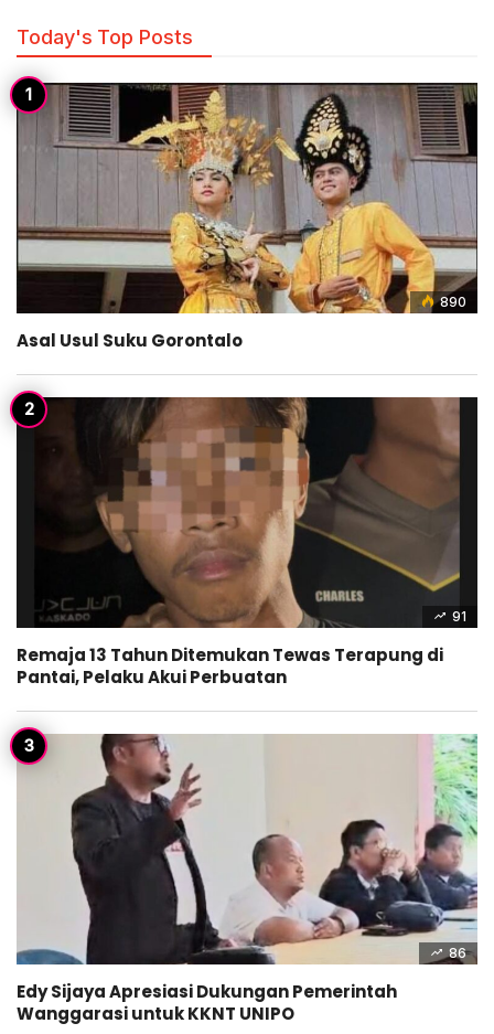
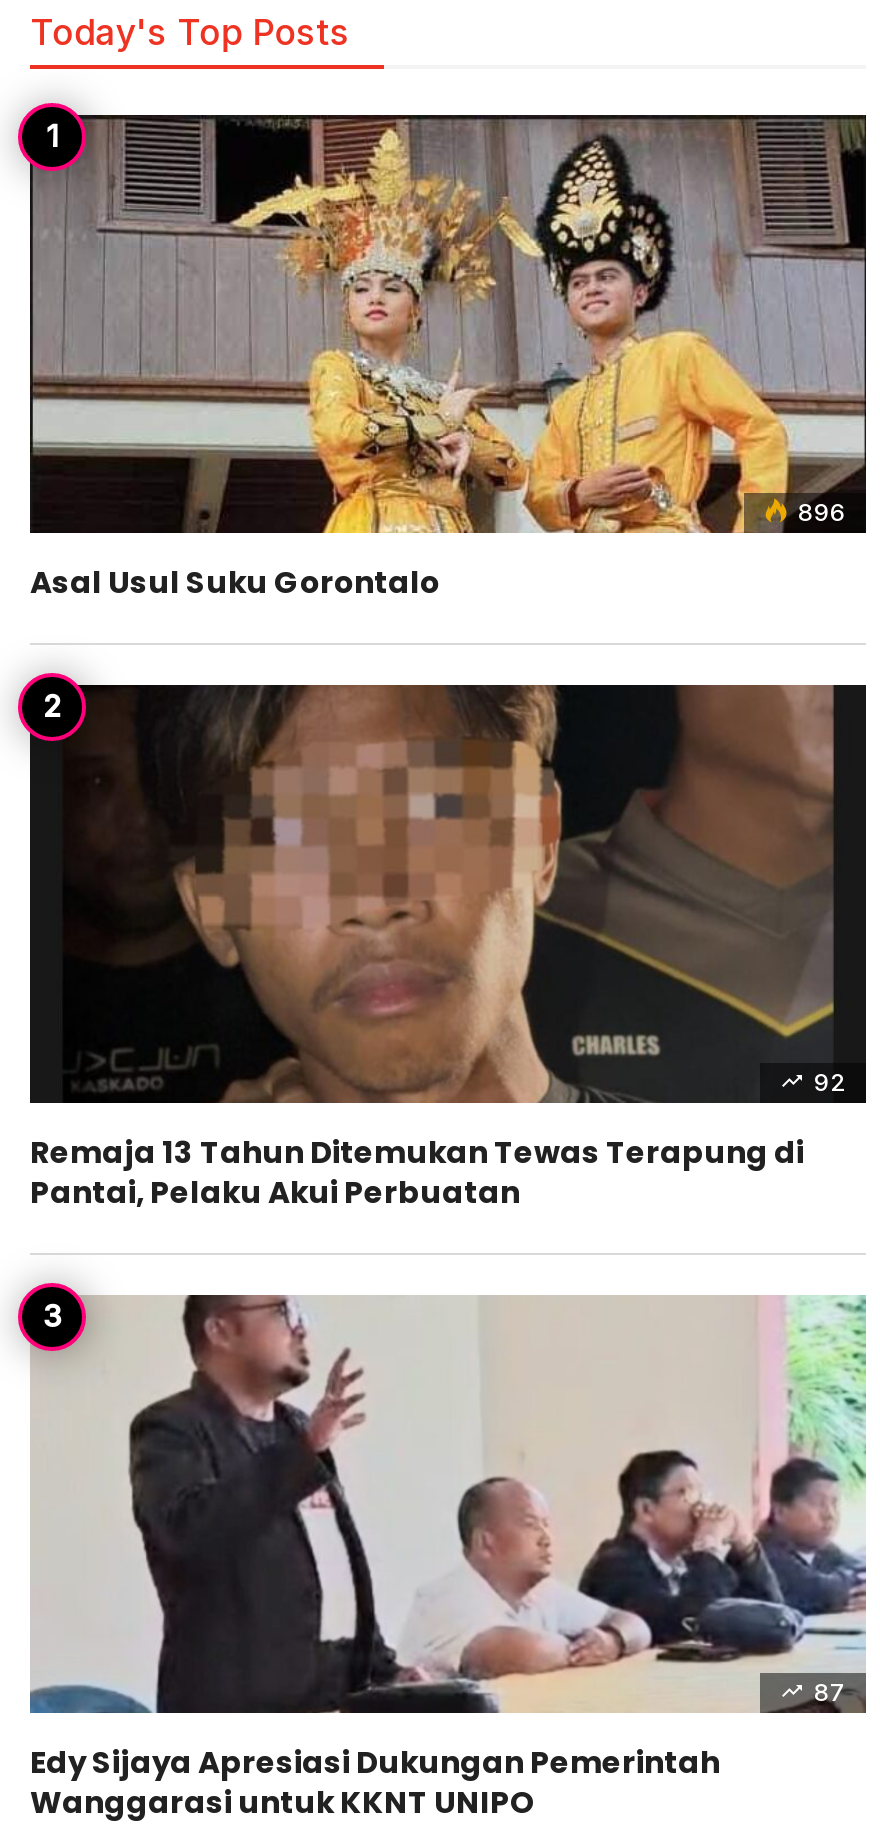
[440,293,466,310] 890 -> [798,496,846,526] 896
[452,607,466,624] 91 -> [814,1066,846,1096] 92
[449,944,466,961] 86 -> [814,1676,846,1706] 87

